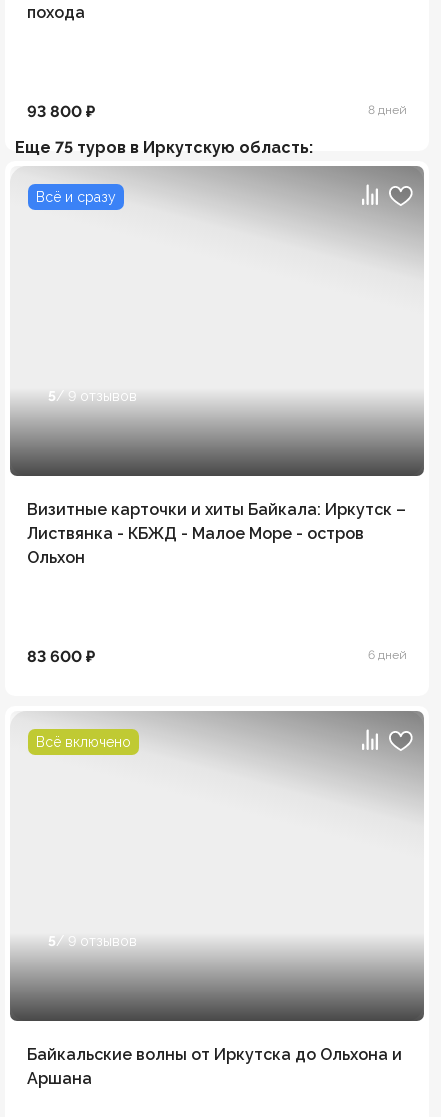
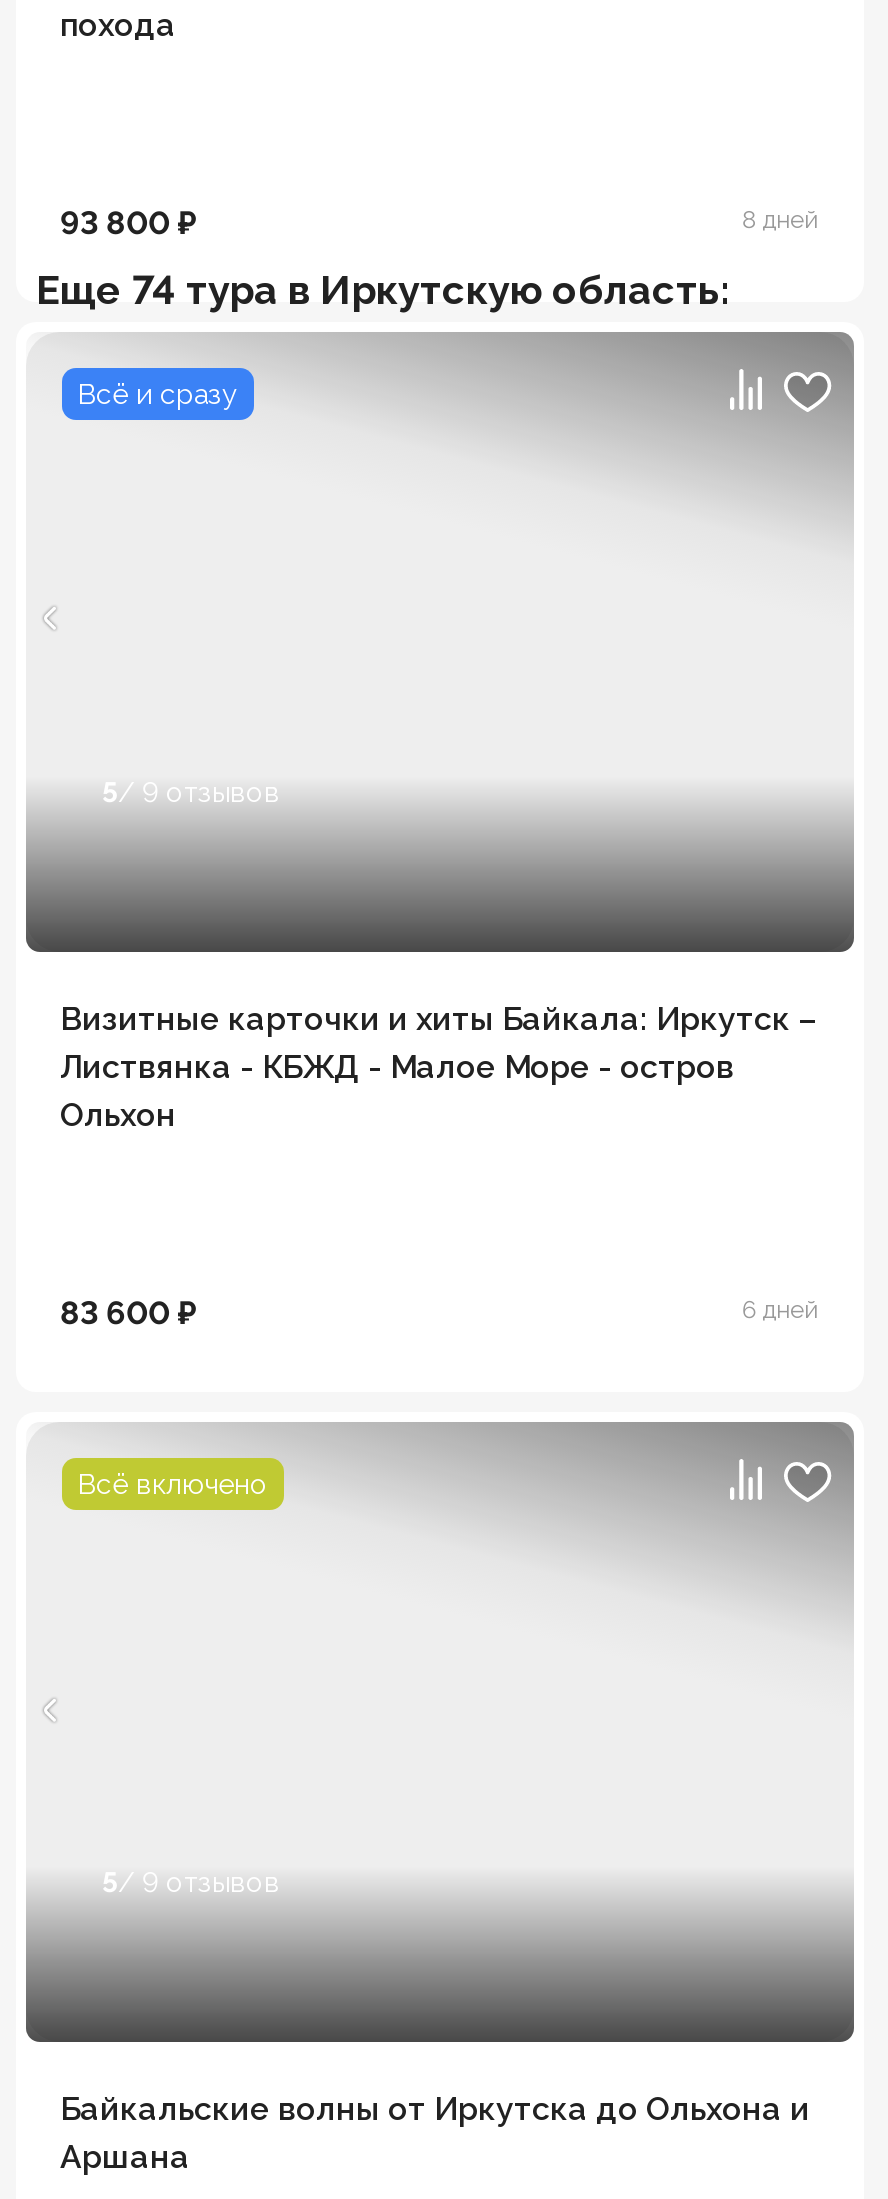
[15,138,313,157] Еще 75 туров в Иркутскую область: -> [36,266,730,314] Еще 74 тура в Иркутскую область:

